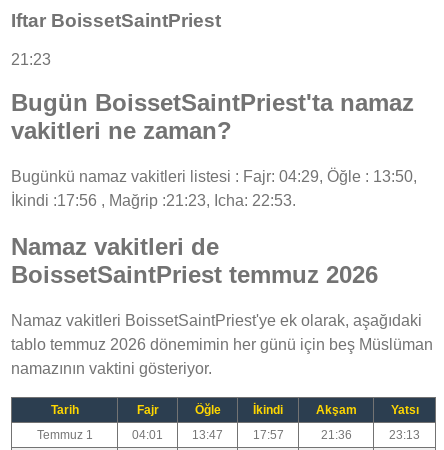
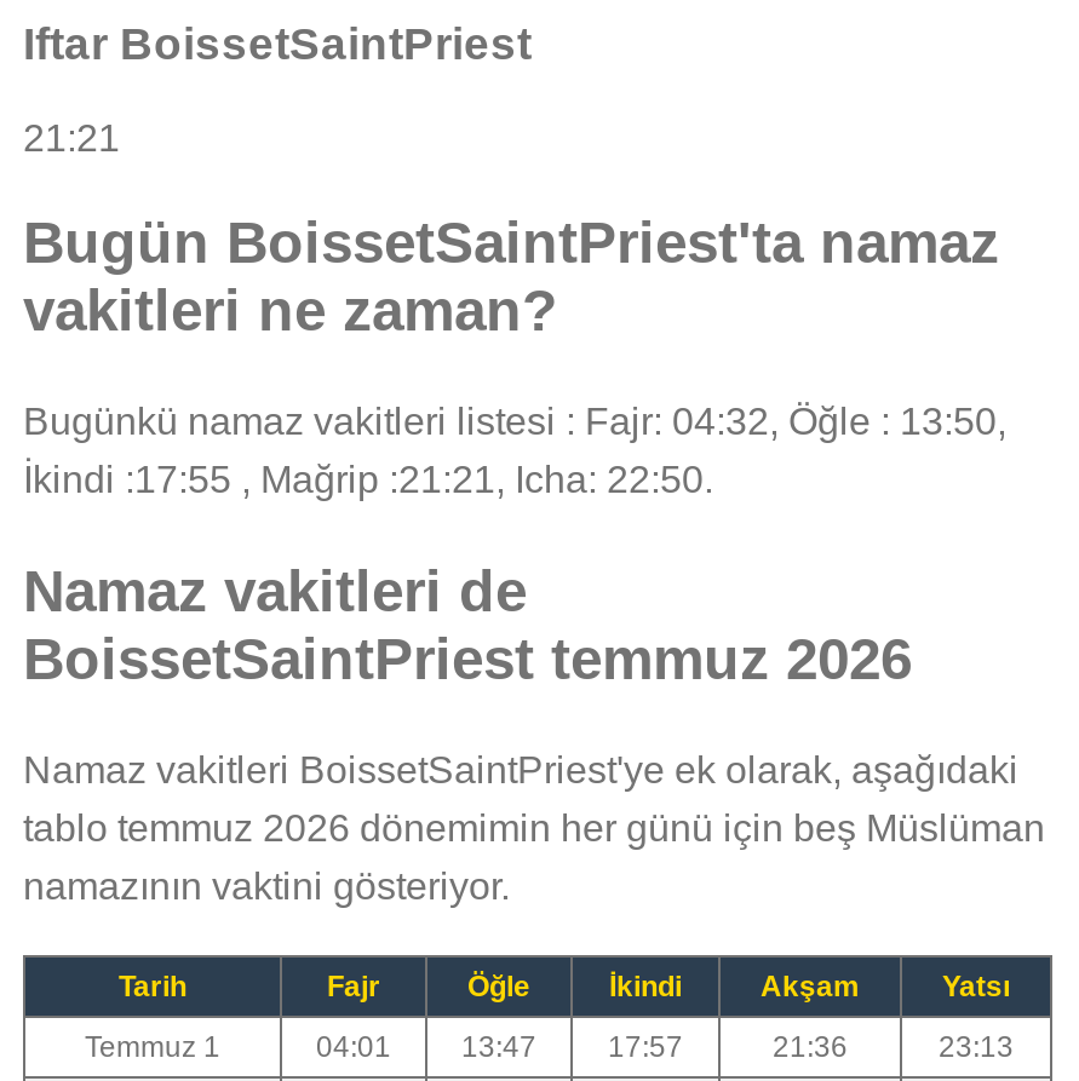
[11,51,51,68] 21:23 -> [23,117,120,159] 21:21
[11,168,417,185] Bugünkü namaz vakitleri listesi : Fajr: 04:29, Öğle : 13:50, -> [23,400,1006,441] Bugünkü namaz vakitleri listesi : Fajr: 04:32, Öğle : 13:50,
[11,192,296,209] İkindi :17:56 , Mağrip :21:23, Icha: 22:53. -> [23,458,713,499] İkindi :17:55 , Mağrip :21:21, Icha: 22:50.

